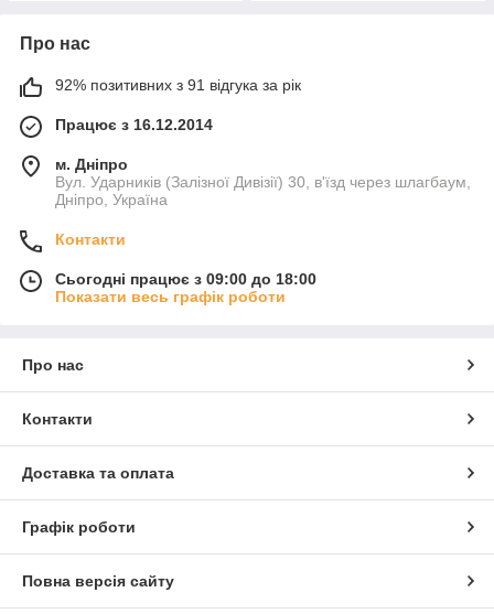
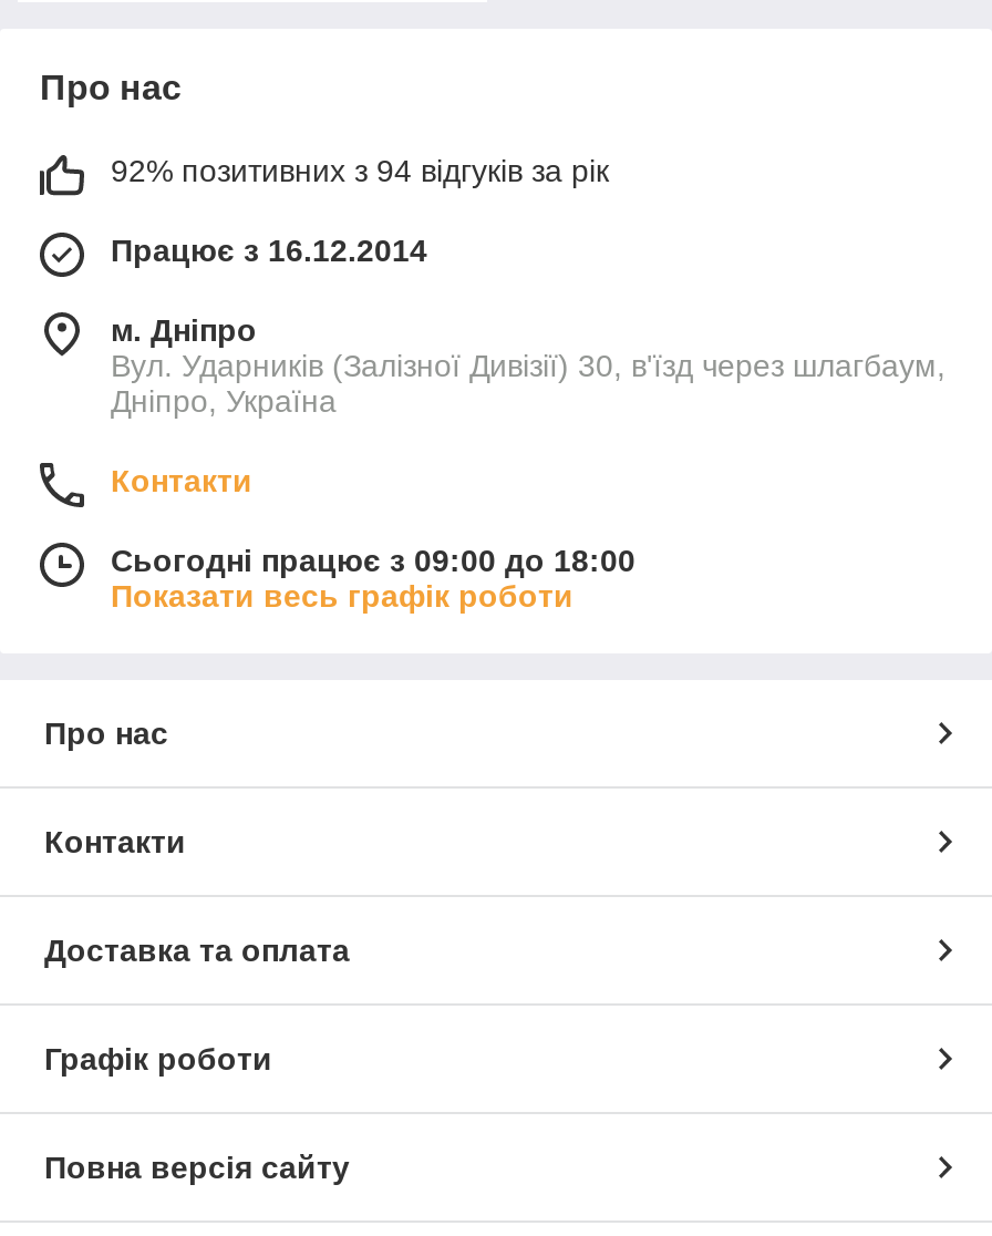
[55,76,301,94] 92% позитивних з 91 відгука за рік -> [111,154,609,189] 92% позитивних з 94 відгуків за рік

